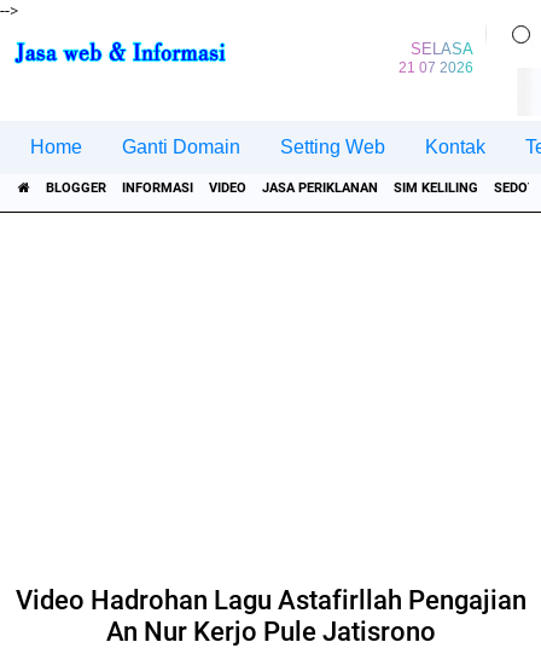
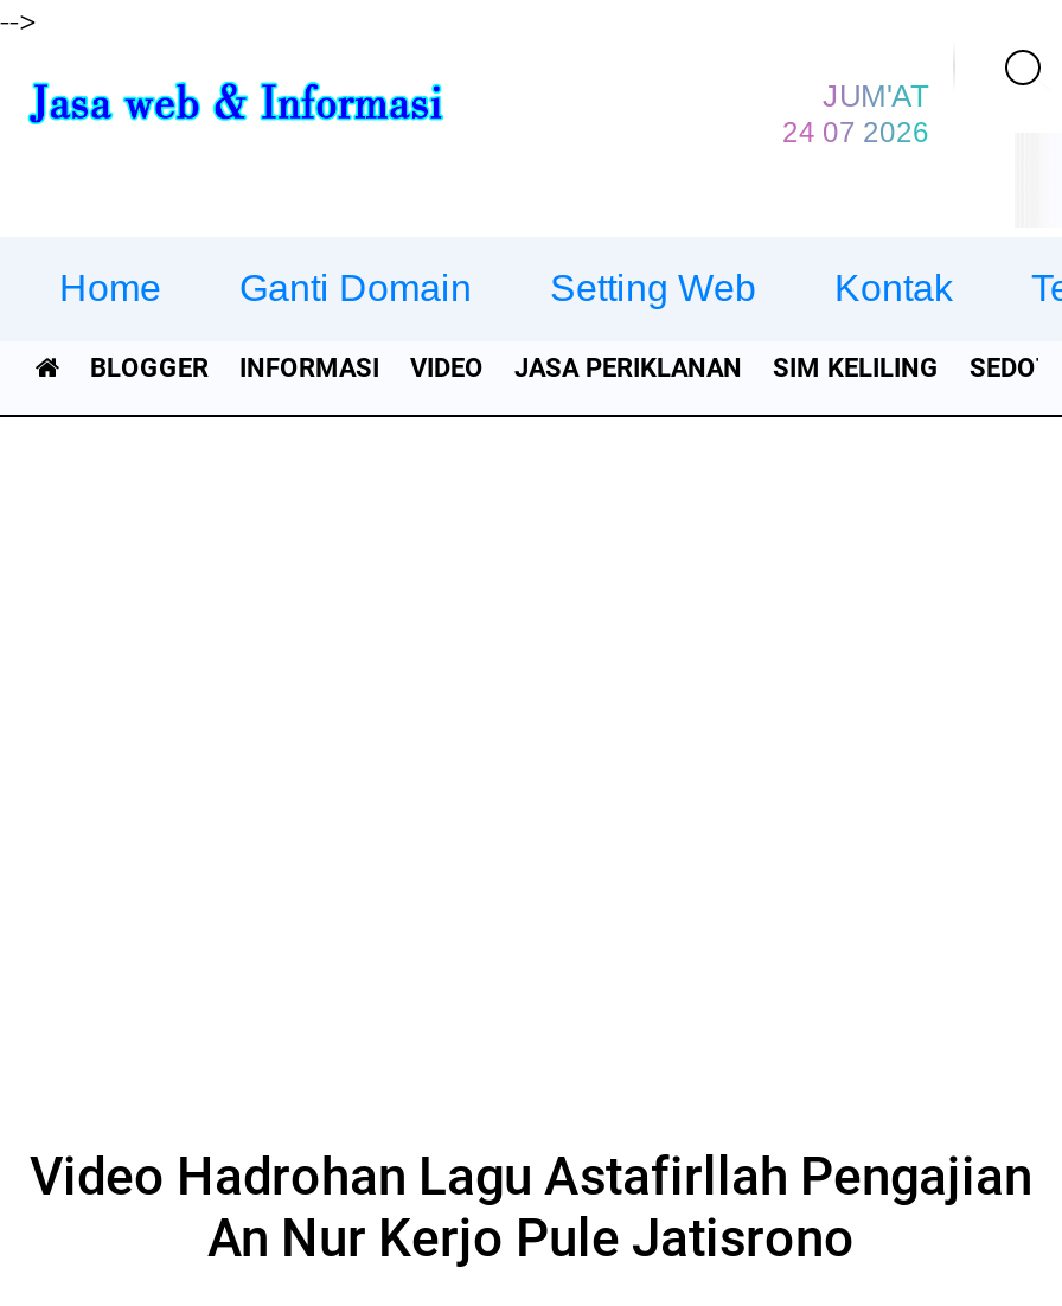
[399,40,473,76] SELASA | 21 07 2026 -> [782,78,929,149] JUM'AT | 24 07 2026

